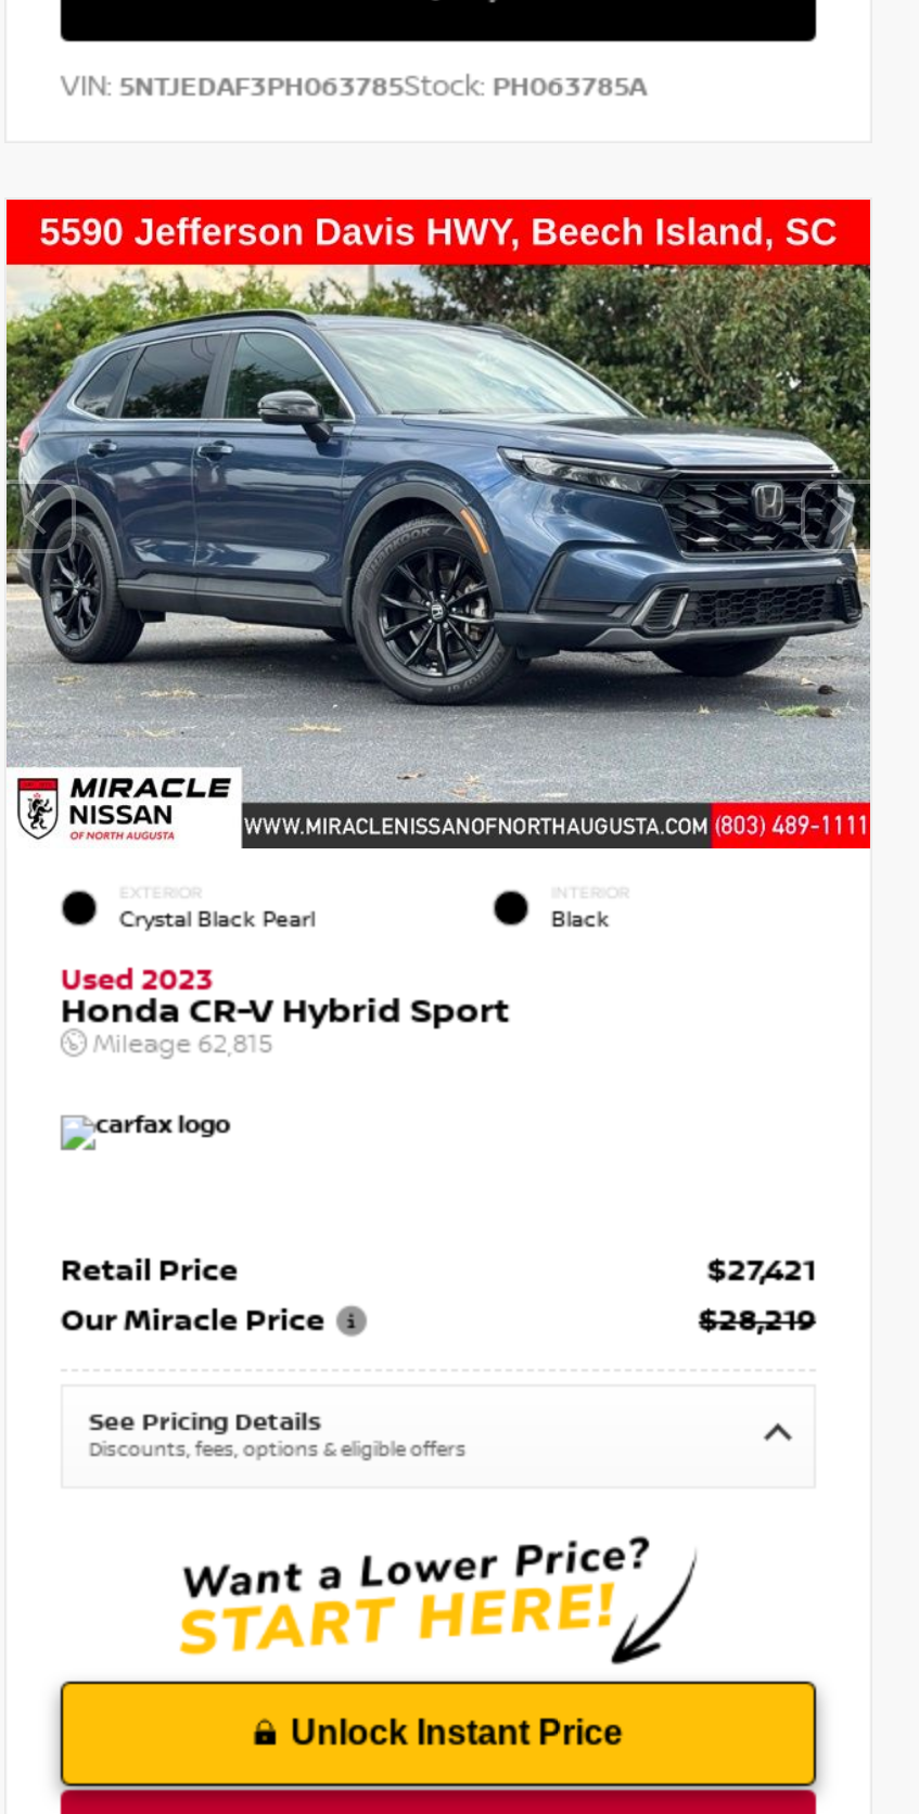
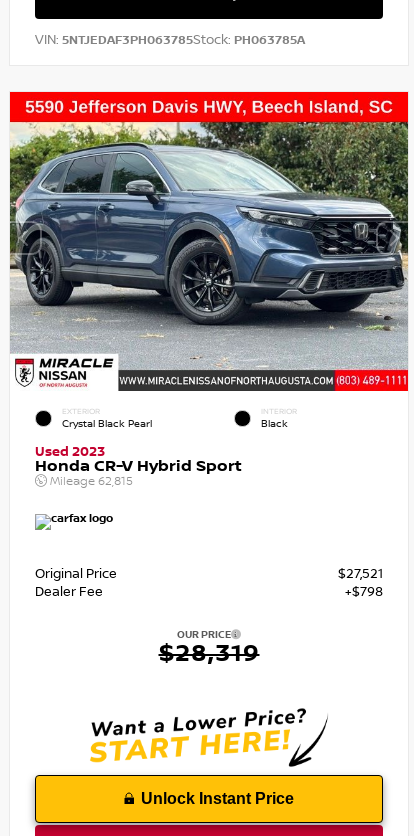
[61,1251,816,1338] Retail Price | $27,421 | Our Miracle Price | $28,219 -> [35,565,383,599] Original Price | $27,521 | Dealer Fee | +$798
[89,1407,467,1462] See Pricing Details | Discounts, fees, options & eligible offers -> [158,627,259,668] OUR PRICE | $28,319

